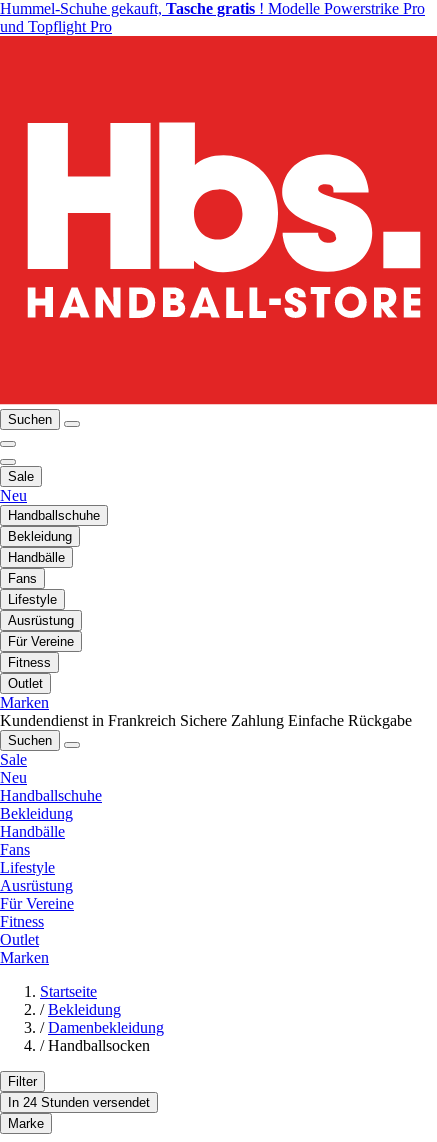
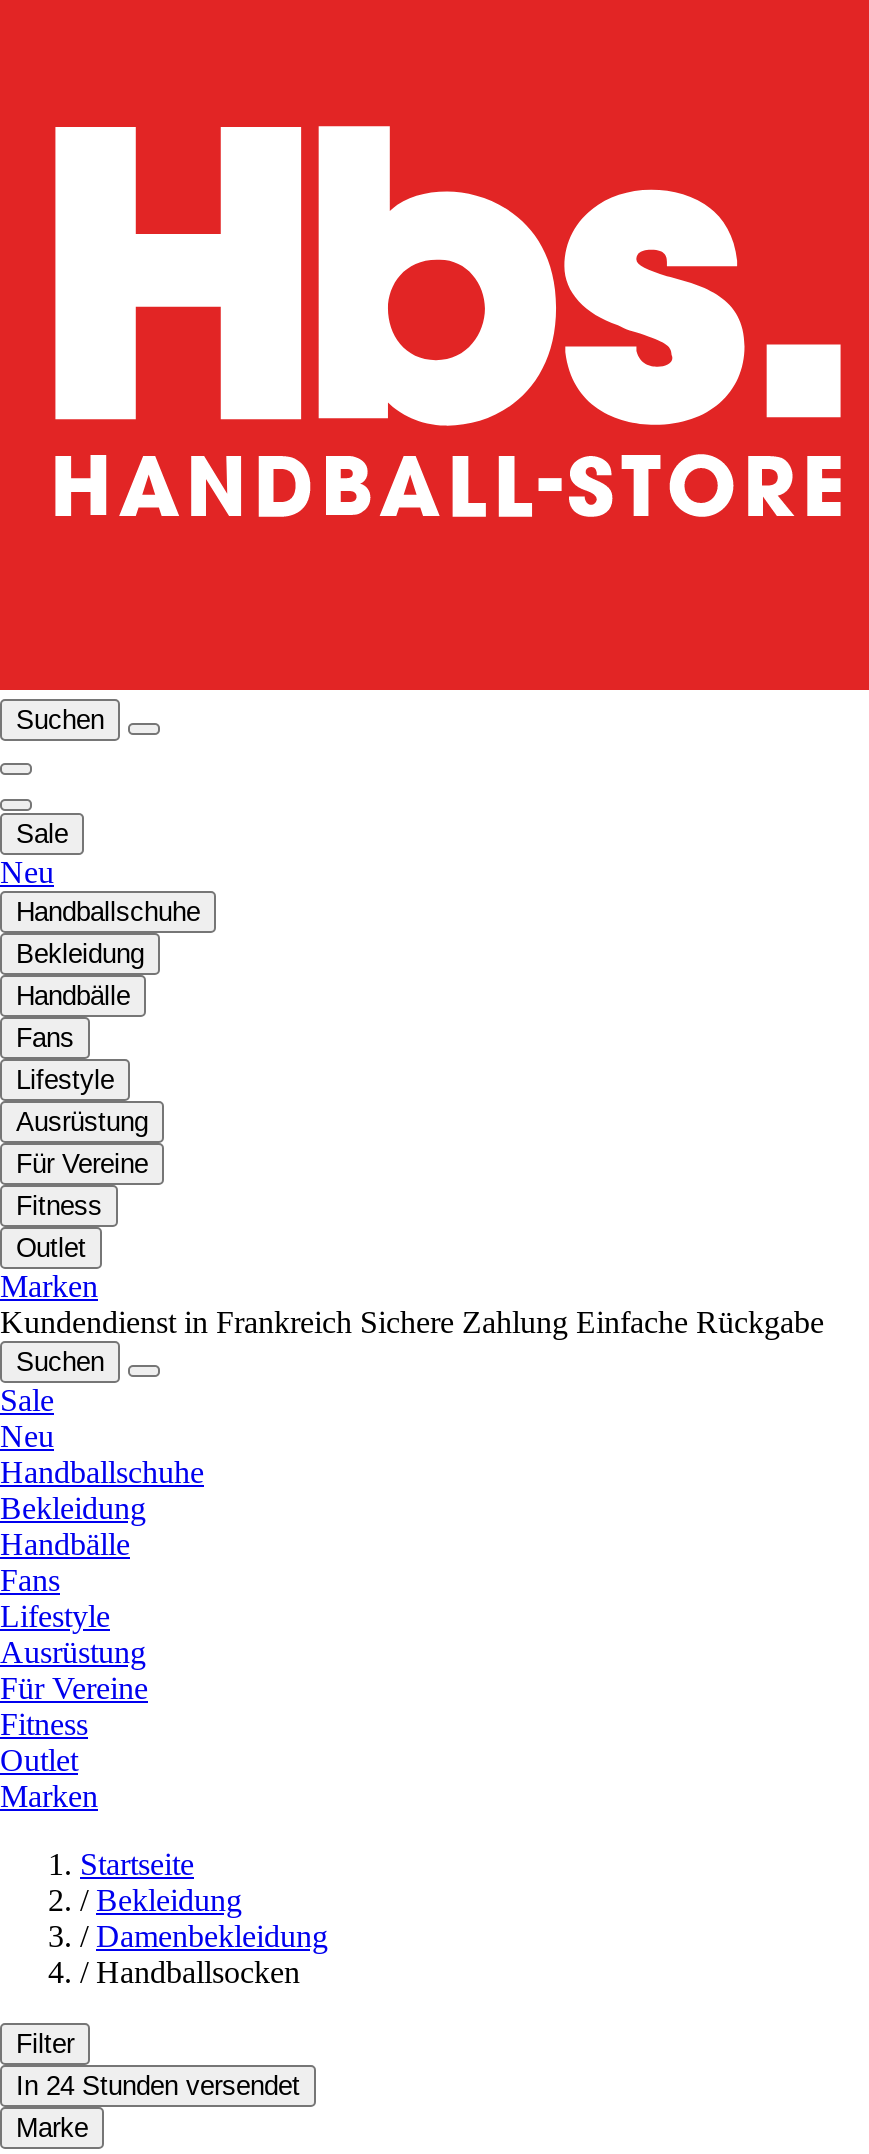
[0,0,425,35] Hummel-Schuhe gekauft, Tasche gratis! Modelle Powerstrike Pro | und Topflight Pro -> none

